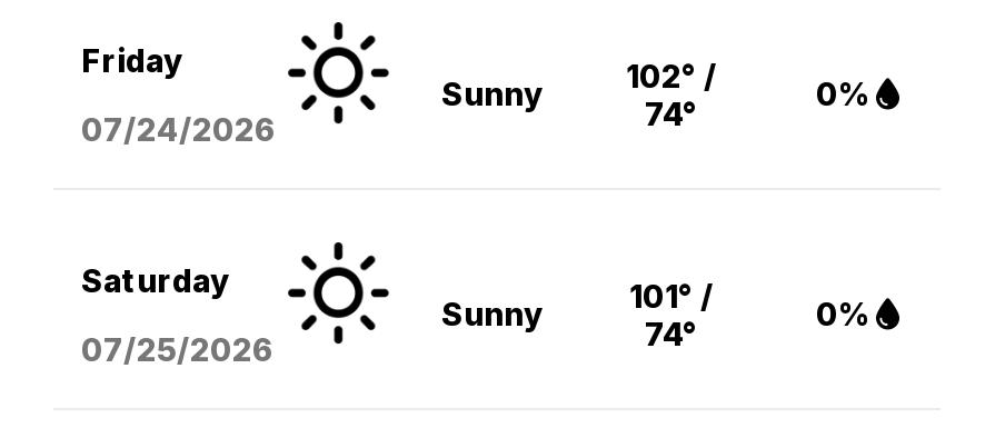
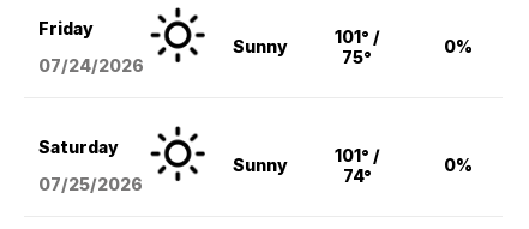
[626,58,717,96] 102° / -> [335,27,380,47] 101° /
[645,96,698,133] 74° -> [342,47,372,68] 75°

